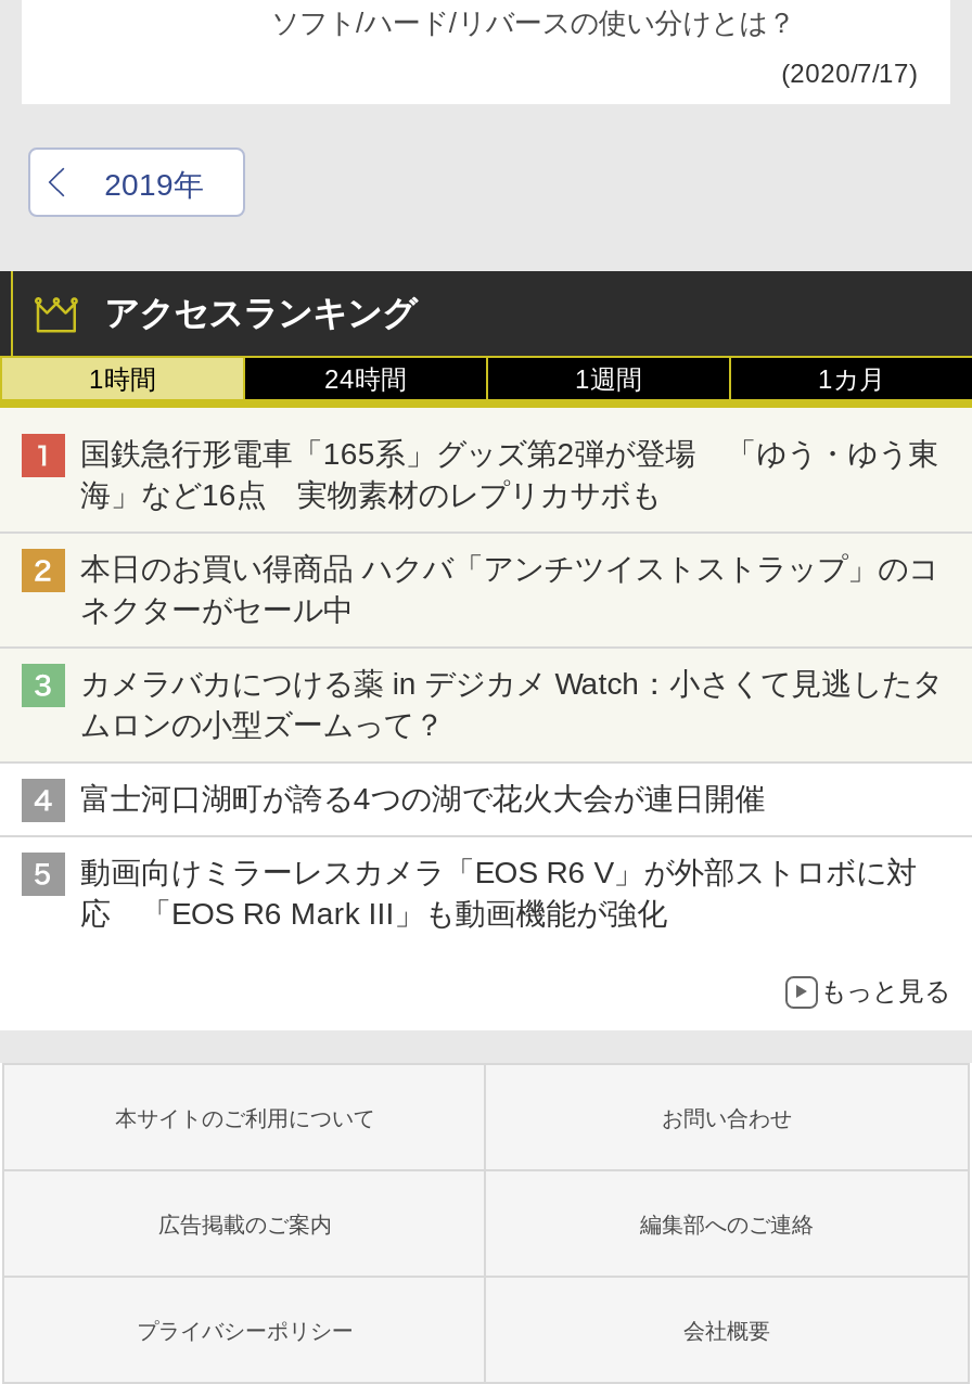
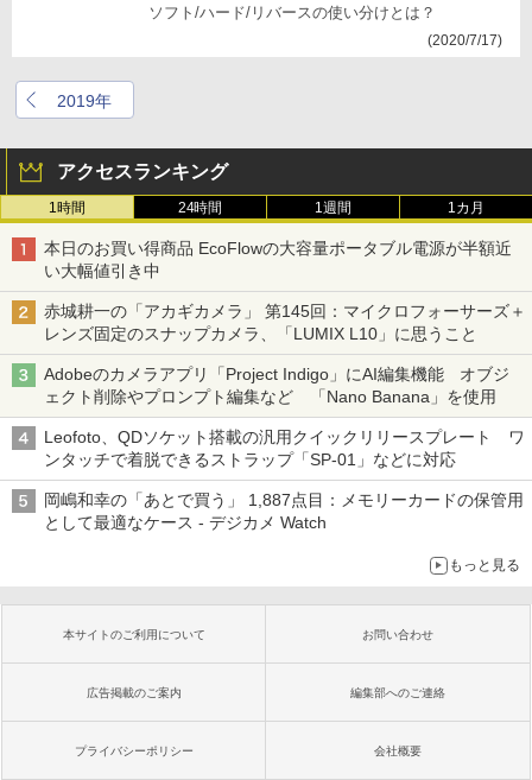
[80,436,939,512] 国鉄急行形電車「165系」グッズ第2弾が登場 「ゆう・ゆう東 | 海」など16点 実物素材のレプリカサボも -> [44,239,511,280] 本日のお買い得商品 EcoFlowの大容量ポータブル電源が半額近 | い大幅値引き中
[80,551,939,627] 本日のお買い得商品 ハクバ「アンチツイストストラップ」のコ | ネクターがセール中 -> [44,302,526,343] 赤城耕一の「アカギカメラ」 第145回：マイクロフォーサーズ＋ | レンズ固定のスナップカメラ、「LUMIX L10」に思うこと
[80,666,943,742] カメラバカにつける薬 in デジカメ Watch：小さくて見逃したタ | ムロンの小型ズームって？ -> [44,364,510,406] Adobeのカメラアプリ「Project Indigo」にAI編集機能 オブジ | ェクト削除やプロンプト編集など 「Nano Banana」を使用
[80,781,765,816] 富士河口湖町が誇る4つの湖で花火大会が連日開催 -> [44,427,524,469] Leofoto、QDソケット搭載の汎用クイックリリースプレート ワ | ンタッチで着脱できるストラップ「SP-01」などに対応
[80,855,917,931] 動画向けミラーレスカメラ「EOS R6 V」が外部ストロボに対 | 応 「EOS R6 Mark III」も動画機能が強化 -> [44,490,523,532] 岡嶋和幸の「あとで買う」 1,887点目：メモリーカードの保管用 | として最適なケース - デジカメ Watch

